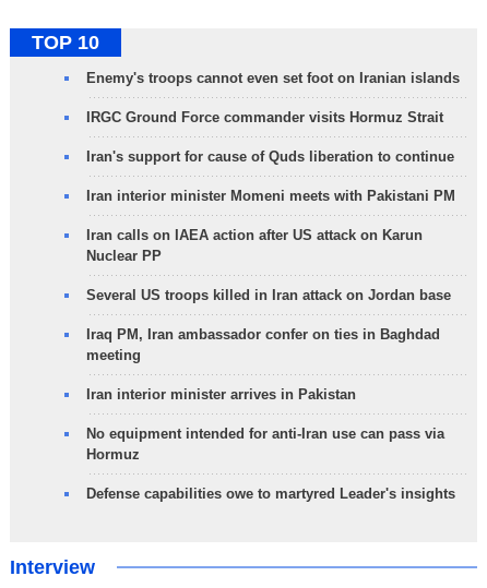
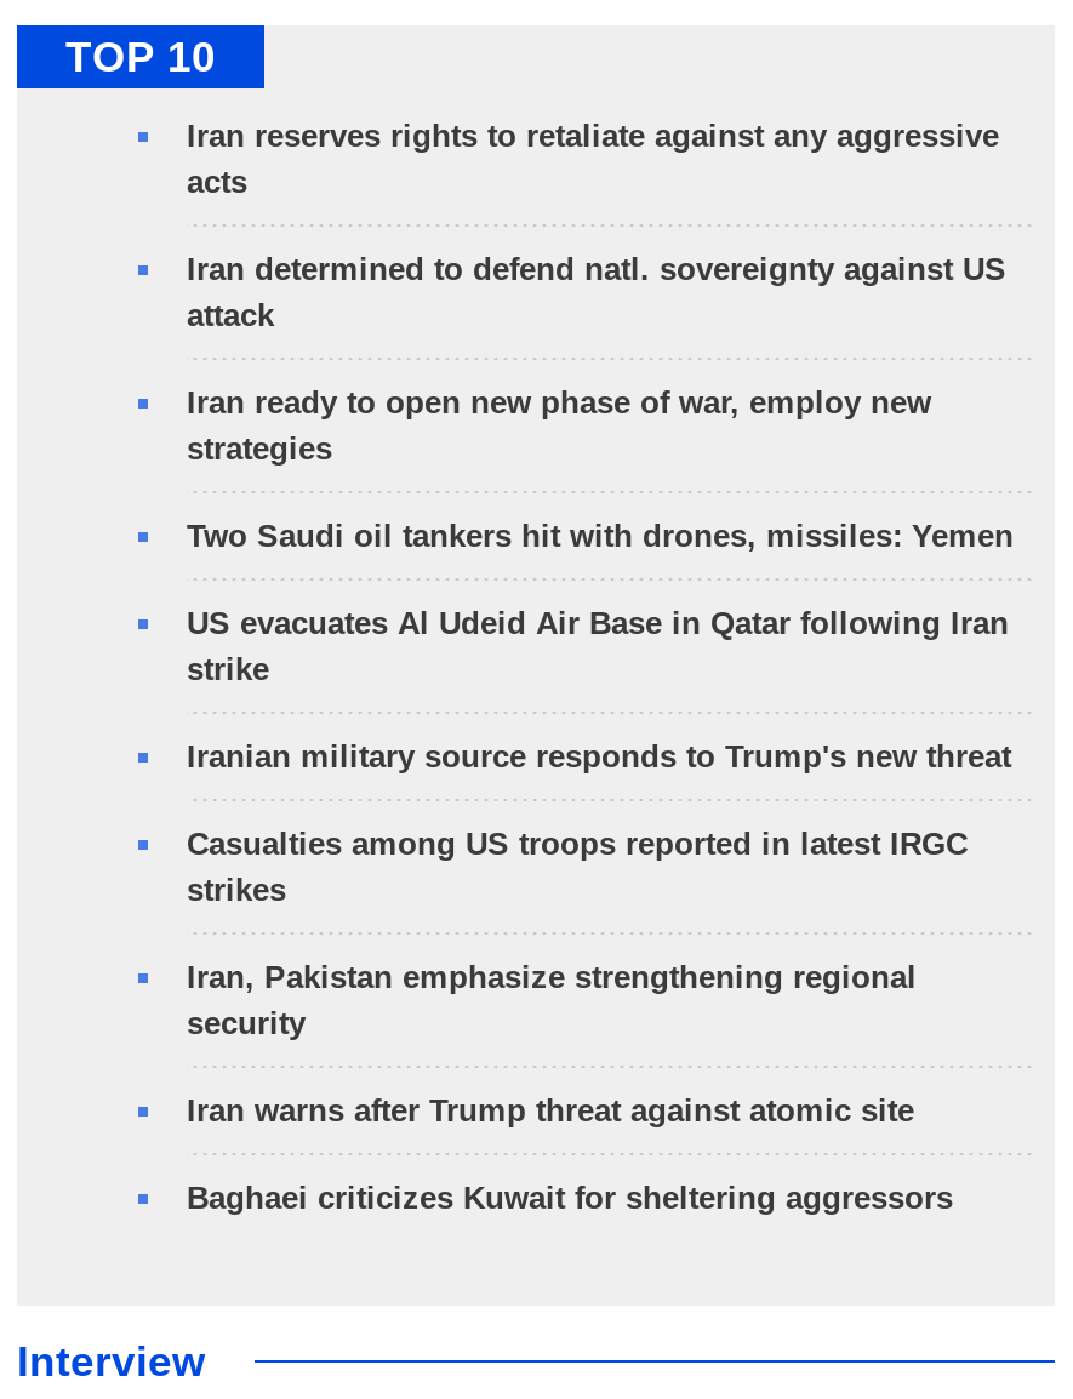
[86,70,460,86] Enemy's troops cannot even set foot on Iranian islands -> [187,118,999,201] Iran reserves rights to retaliate against any aggressive | acts
[86,109,443,126] IRGC Ground Force commander visits Hormuz Strait -> [187,251,1006,334] Iran determined to defend natl. sovereignty against US | attack
[86,149,454,165] Iran's support for cause of Quds liberation to continue -> [187,385,931,467] Iran ready to open new phase of war, employ new | strategies
[86,188,455,204] Iran interior minister Momeni meets with Pakistani PM -> [187,518,1014,555] Two Saudi oil tankers hit with drones, missiles: Yemen
[86,227,423,264] Iran calls on IAEA action after US attack on Karun | Nuclear PP -> [187,605,1009,688] US evacuates Al Udeid Air Base in Qatar following Iran | strike
[86,287,451,303] Several US troops killed in Iran attack on Jordan base -> [187,739,1011,775] Iranian military source responds to Trump's new threat
[86,326,440,363] Iraq PM, Iran ambassador confer on ties in Baghdad | meeting -> [187,826,968,909] Casualties among US troops reported in latest IRGC | strikes
[86,386,356,403] Iran interior minister arrives in Pakistan -> [187,959,917,1042] Iran, Pakistan emphasize strengthening regional | security
[86,426,444,463] No equipment intended for anti-Iran use can pass via | Hormuz -> [187,1093,914,1129] Iran warns after Trump threat against atomic site
[86,486,455,502] Defense capabilities owe to martyred Leader's insights -> [187,1180,953,1216] Baghaei criticizes Kuwait for sheltering aggressors

